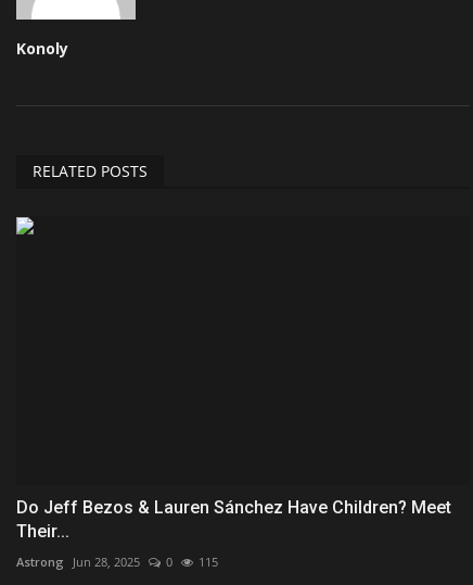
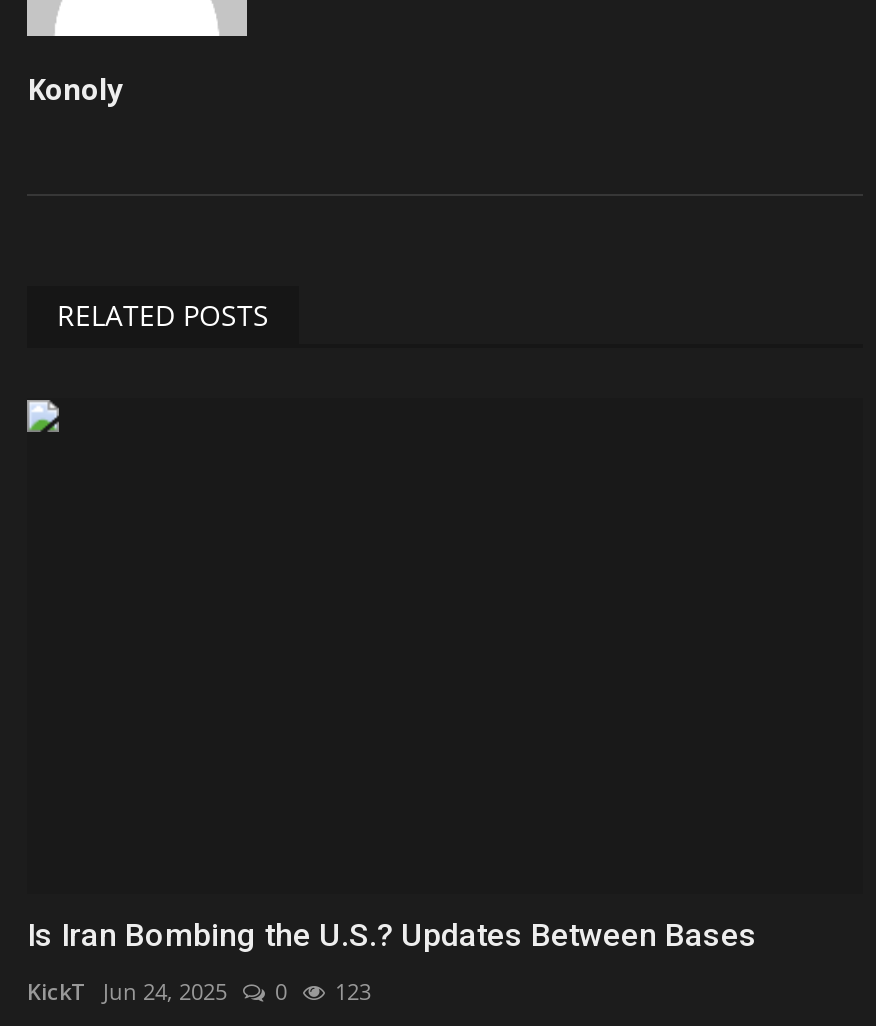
[16,498,451,542] Do Jeff Bezos & Lauren Sánchez Have Children? Meet | Their... -> [27,917,757,955] Is Iran Bombing the U.S.? Updates Between Bases
[16,554,140,570] Astrong Jun 28, 2025 -> [27,977,227,1007] KickT Jun 24, 2025
[199,554,218,570] 115 -> [335,977,371,1007] 123

